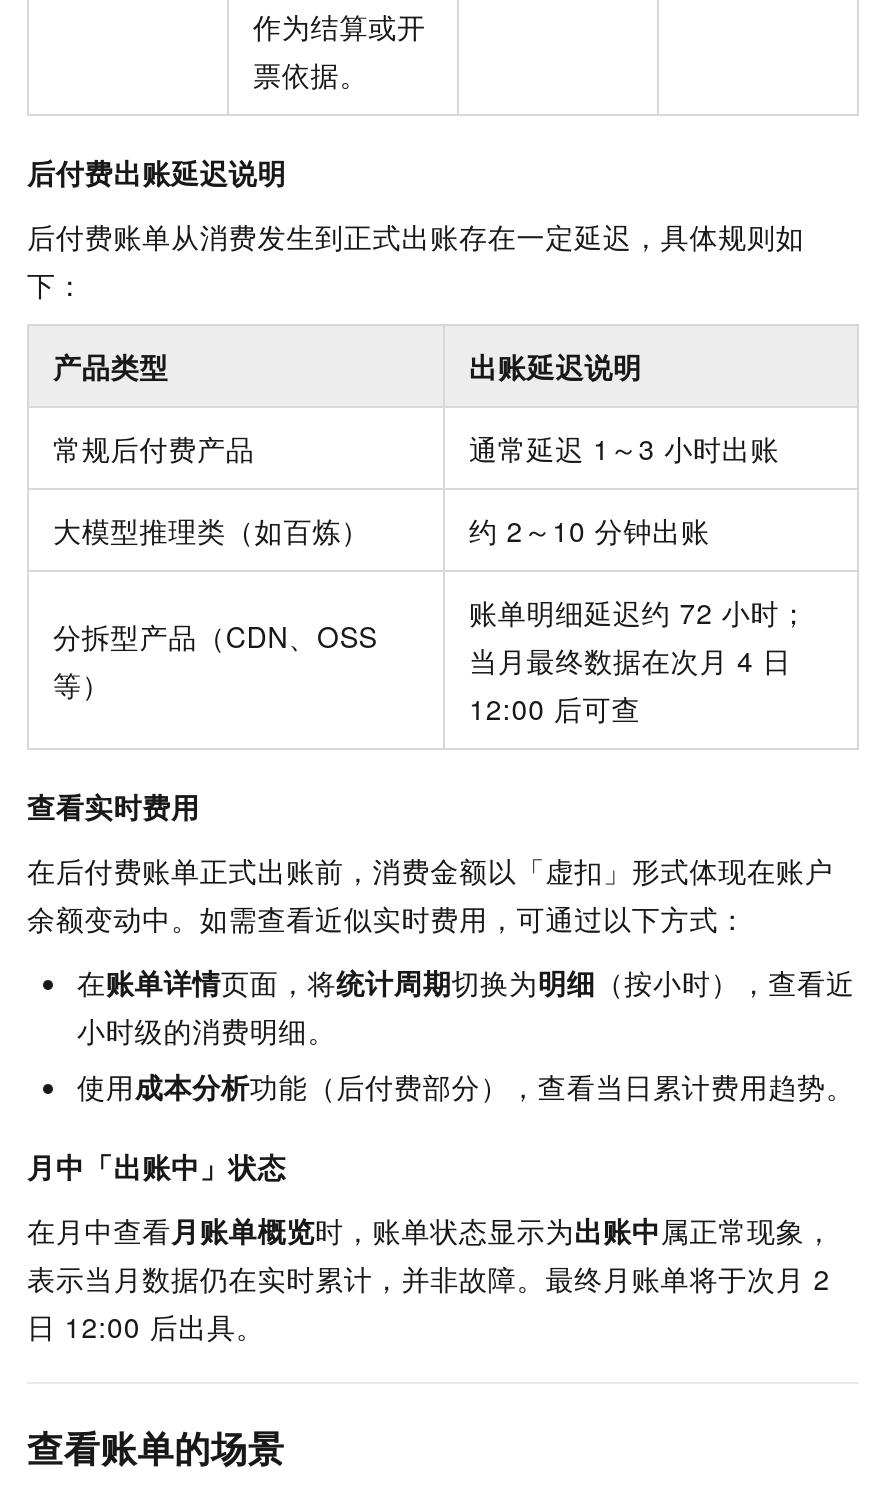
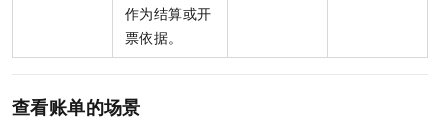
[27,153,805,705] 后付费出账延迟说明 | 后付费账单从消费发生到正式出账存在一定延迟，具体规则如 | 下： | 产品类型 | 出账延迟说明 | 常规后付费产品 | 通常延迟 1～3 小时出账 | 大模型推理类（如百炼） | 约 2～10 分钟出账 | 分拆型产品（CDN、OSS | 等） -> none
[27,593,855,1347] 账单明细延迟约 72 小时； | 当月最终数据在次月 4 日 | 12:00 后可查 | 查看实时费用 | 在后付费账单正式出账前，消费金额以「虚扣」形式体现在账户 | 余额变动中。如需查看近似实时费用，可通过以下方式： | 在账单详情页面，将统计周期切换为明细（按小时），查看近 | 小时级的消费明细。 | 使用成本分析功能（后付费部分），查看当日累计费用趋势。 | 月中「出账中」状态 | 在月中查看月账单概览时，账单状态显示为出账中属正常现象， | 表示当月数据仍在实时累计，并非故障。最终月账单将于次月 2 | 日 12:00 后出具。 -> none

